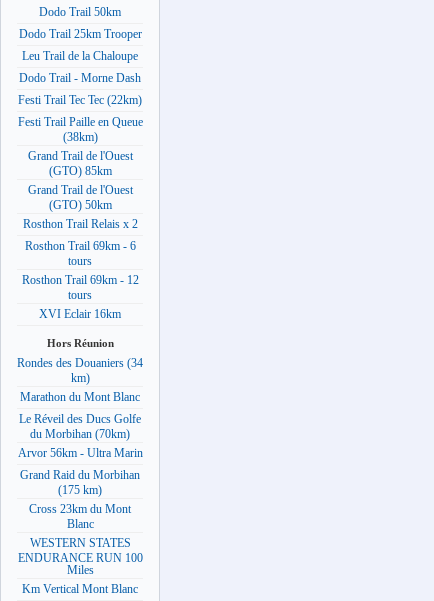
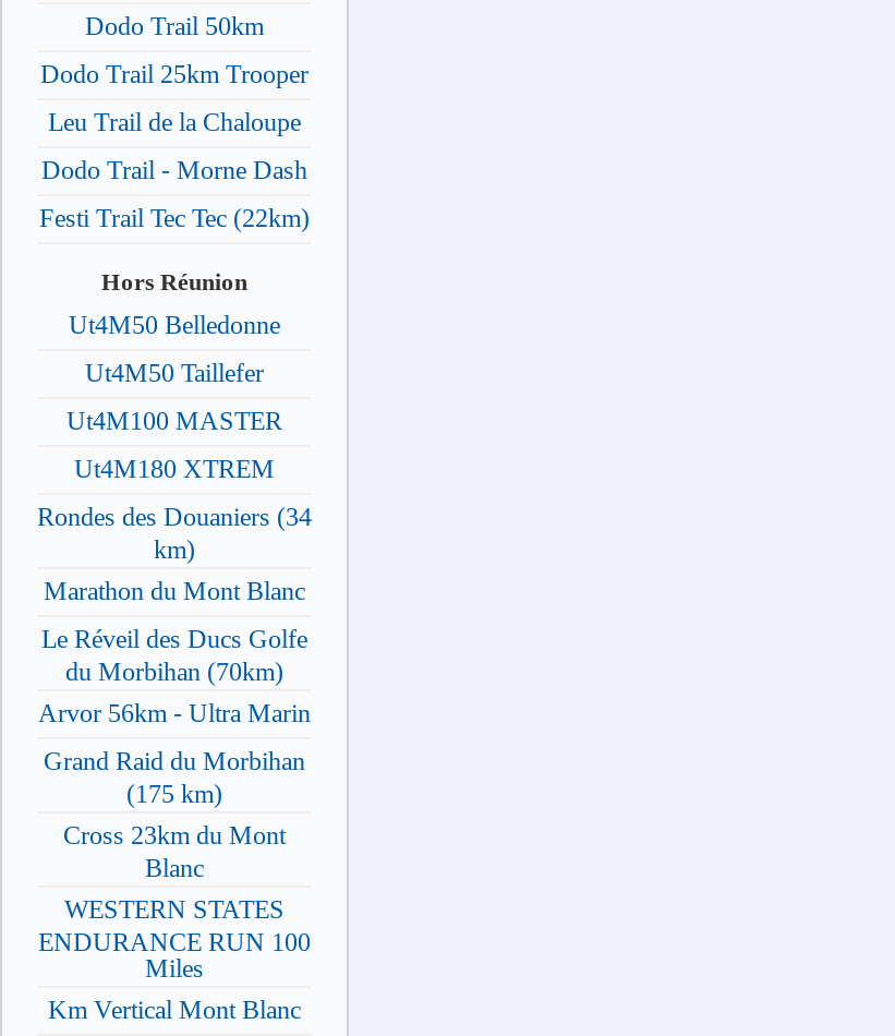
[17,115,142,321] Festi Trail Paille en Queue | (38km) | Grand Trail de l'Ouest | (GTO) 85km | Grand Trail de l'Ouest | (GTO) 50km | Rosthon Trail Relais x 2 | Rosthon Trail 69km - 6 | tours | Rosthon Trail 69km - 12 | tours | XVI Eclair 16km -> none
moved [46,337,113,349] -> [101,268,247,295]: Hors Réunion
none -> [66,311,282,485] Ut4M50 Belledonne | Ut4M50 Taillefer | Ut4M100 MASTER | Ut4M180 XTREM

